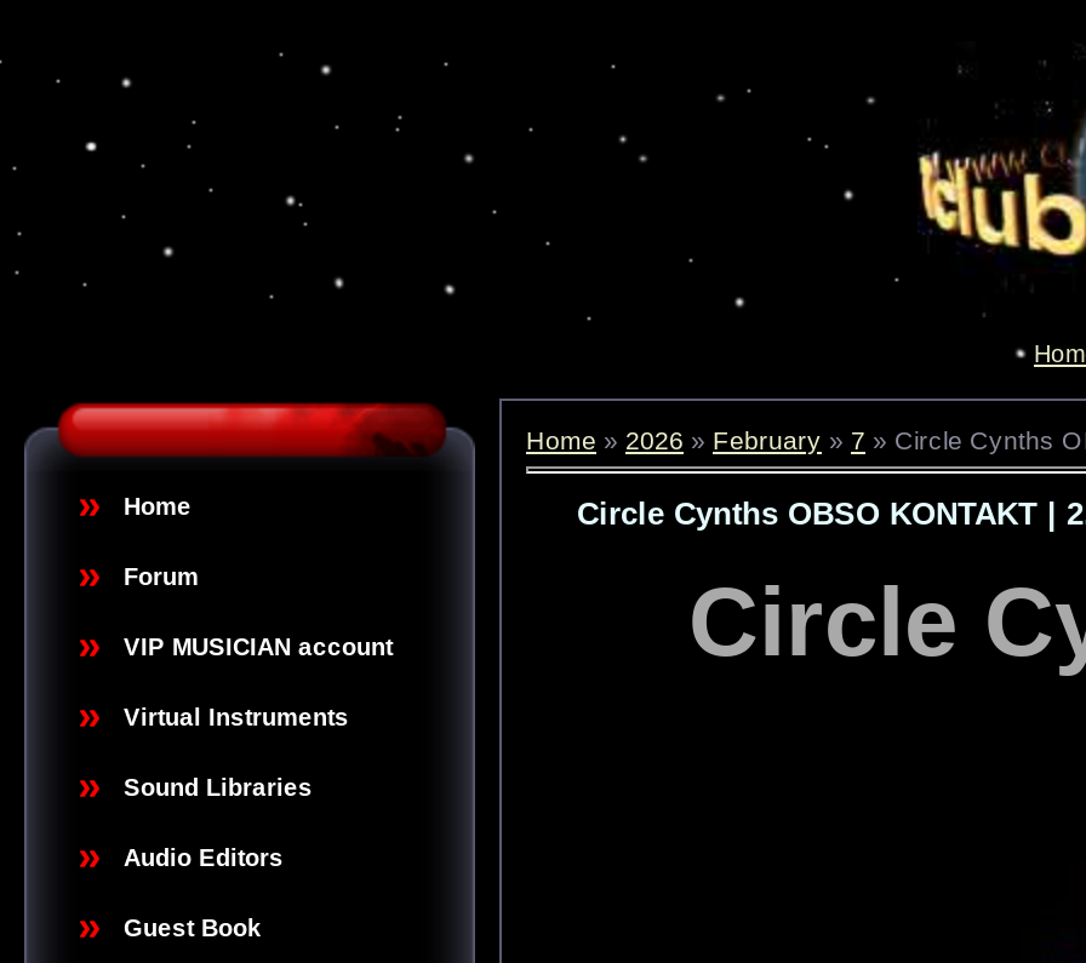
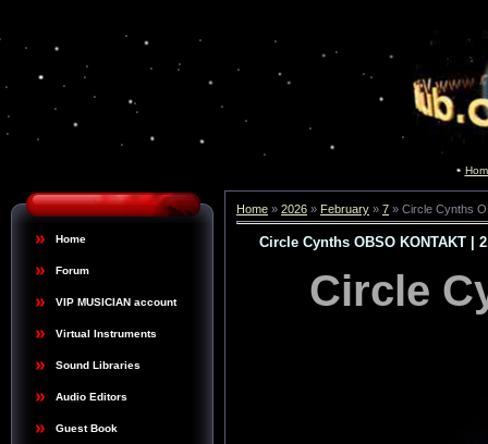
[921,144,1079,258] [image] -> [414,75,485,128] [image]

